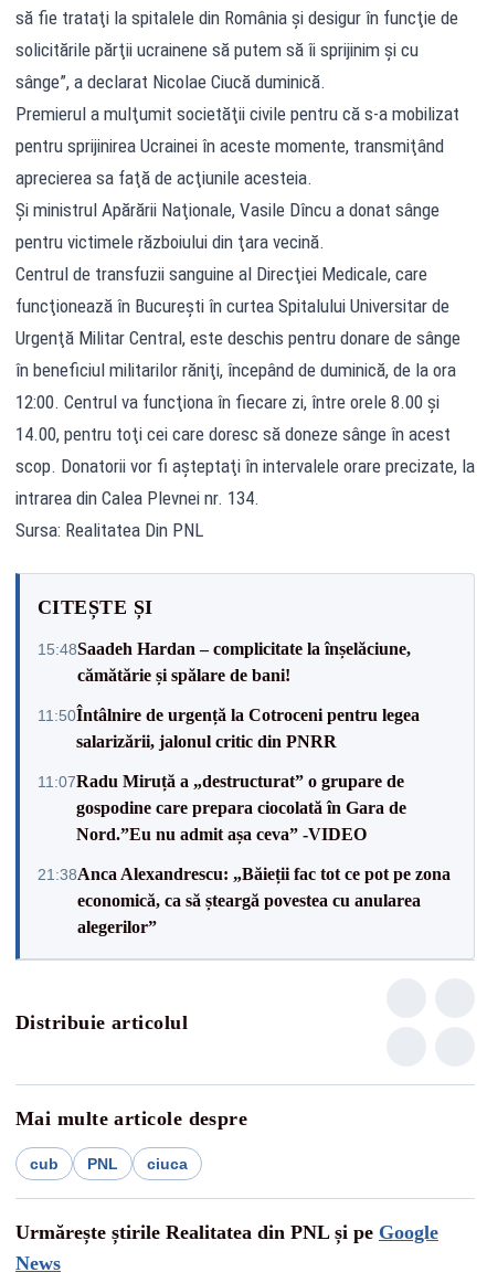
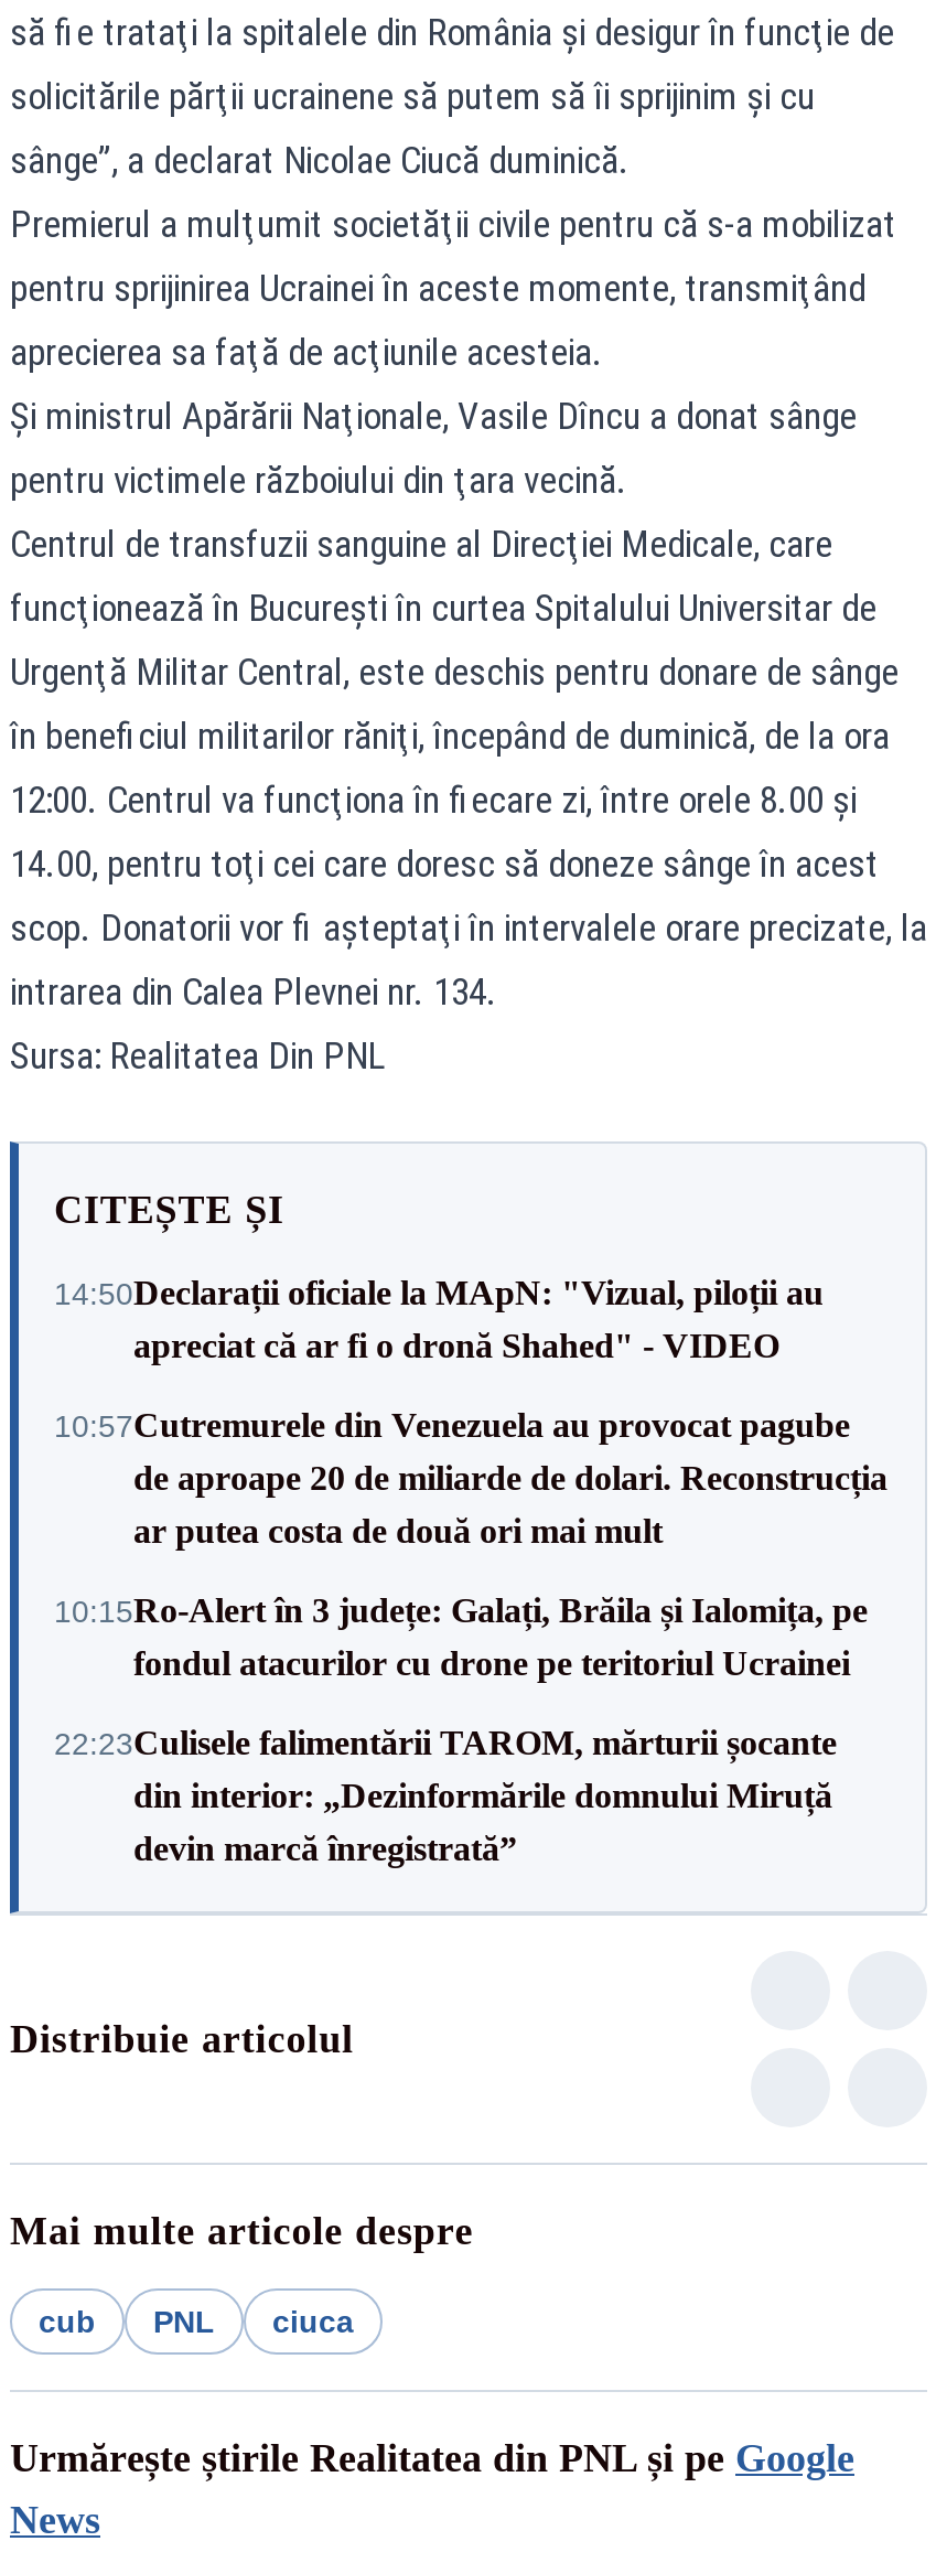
[38,639,411,684] 15:48Saadeh Hardan – complicitate la înșelăciune, | cămătărie și spălare de bani! -> [54,1274,824,1364] 14:50Declarații oficiale la MApN: "Vizual, piloții au | apreciat că ar fi o dronă Shahed" - VIDEO
[38,705,420,750] 11:50Întâlnire de urgență la Cotroceni pentru legea | salarizării, jalonul critic din PNRR -> [54,1406,887,1550] 10:57Cutremurele din Venezuela au provocat pagube | de aproape 20 de miliarde de dolari. Reconstrucția | ar putea costa de două ori mai mult
[38,771,406,843] 11:07Radu Miruță a „destructurat” o grupare de | gospodine care prepara ciocolată în Gara de | Nord.”Eu nu admit așa ceva” -VIDEO -> [54,1591,868,1682] 10:15Ro‑Alert în 3 județe: Galați, Brăila și Ialomița, pe | fondul atacurilor cu drone pe teritoriul Ucrainei
[38,864,451,936] 21:38Anca Alexandrescu: „Băieții fac tot ce pot pe zona | economică, ca să șteargă povestea cu anularea | alegerilor” -> [54,1724,837,1867] 22:23Culisele falimentării TAROM, mărturii șocante | din interior: „Dezinformările domnului Miruță | devin marcă înregistrată”

